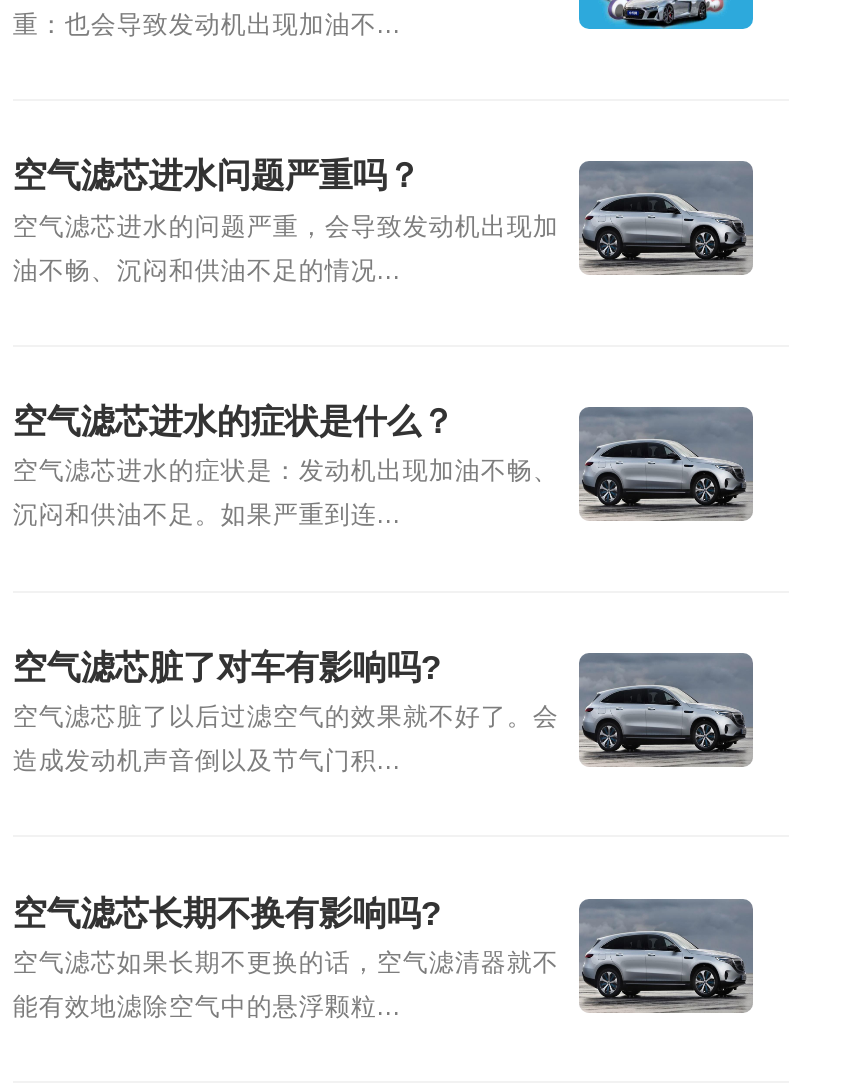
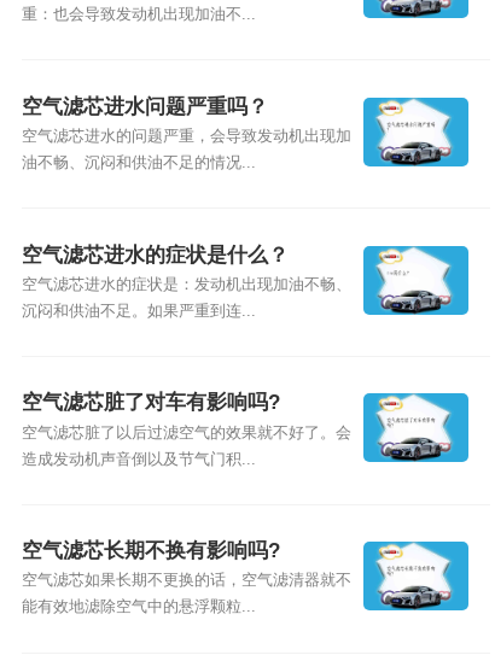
[577,160,755,276] [image] -> [362,97,470,168] [image]
[577,406,755,522] [image] -> [362,245,470,316] [image]
[577,652,755,768] [image] -> [362,392,470,463] [image]
[577,898,755,1014] [image] -> [362,540,470,612] [image]

